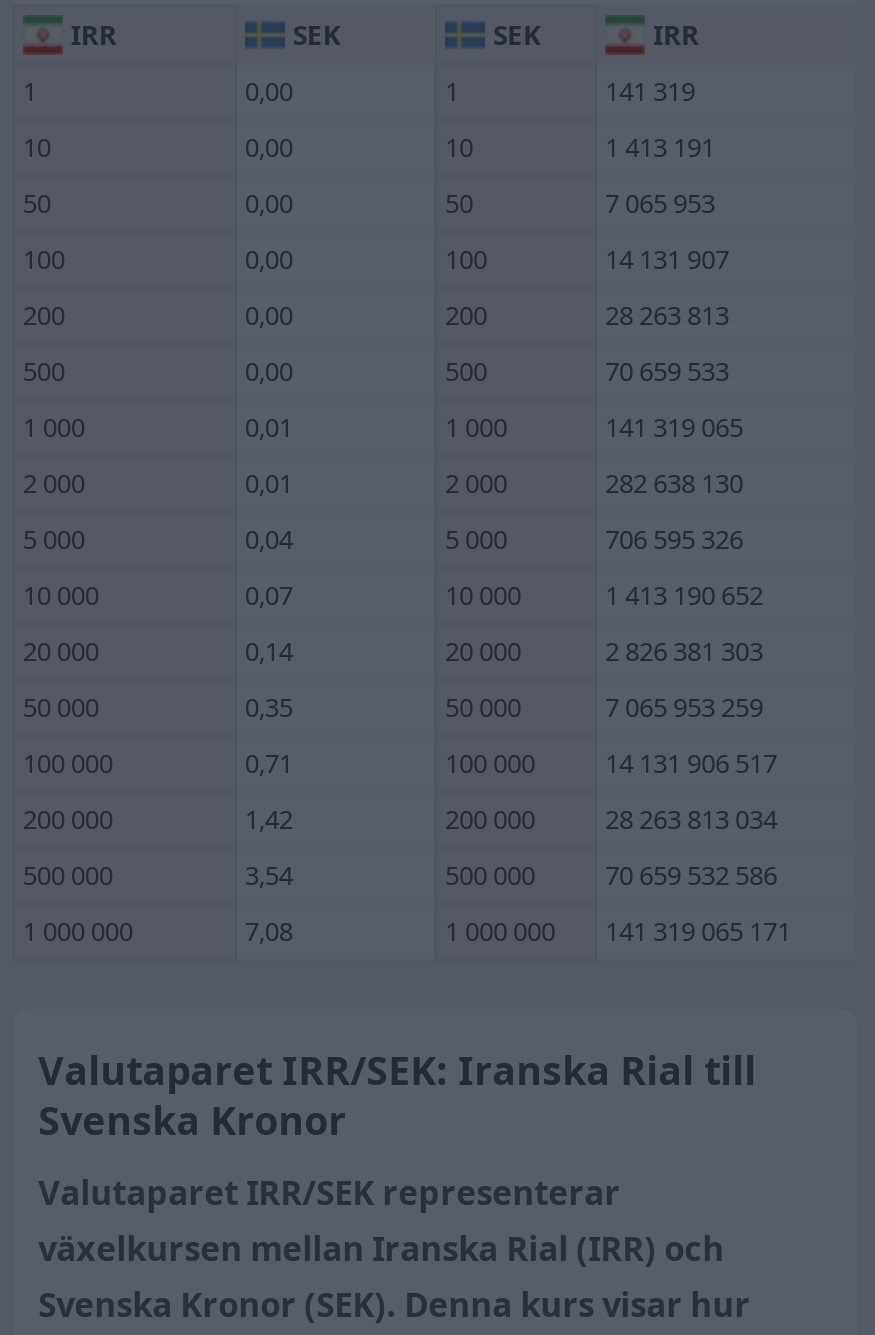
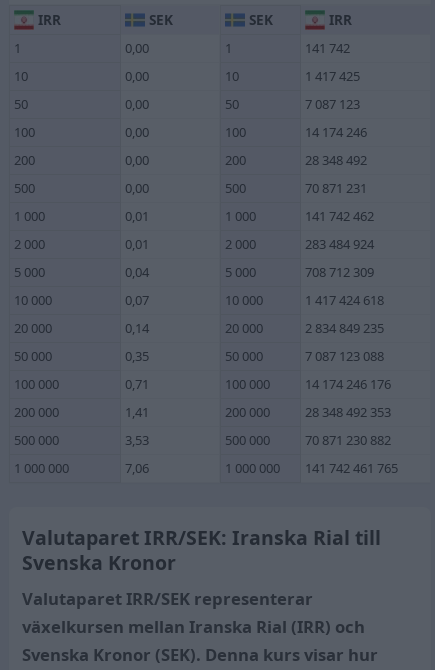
[605,72,695,108] 141 319 -> [305,38,350,56] 141 742
[605,128,715,164] 1 413 191 -> [305,66,360,84] 1 417 425
[605,184,715,220] 7 065 953 -> [305,94,360,112] 7 087 123
[605,240,729,276] 14 131 907 -> [305,122,367,140] 14 174 246
[605,296,729,332] 28 263 813 -> [305,150,367,168] 28 348 492
[605,352,729,388] 70 659 533 -> [305,178,367,196] 70 871 231
[605,408,743,444] 141 319 065 -> [305,206,374,224] 141 742 462
[605,464,743,500] 282 638 130 -> [305,234,374,252] 283 484 924
[605,520,743,556] 706 595 326 -> [305,262,374,280] 708 712 309
[605,576,763,612] 1 413 190 652 -> [305,290,384,308] 1 417 424 618
[605,632,763,668] 2 826 381 303 -> [305,318,384,336] 2 834 849 235
[605,688,763,724] 7 065 953 259 -> [305,346,384,364] 7 087 123 088
[445,744,777,780] 100 000 14 131 906 517 -> [225,374,391,392] 100 000 14 174 246 176
[245,800,293,836] 1,42 -> [125,402,149,420] 1,41
[445,800,777,836] 200 000 28 263 813 034 -> [225,402,391,420] 200 000 28 348 492 353
[245,856,293,892] 3,54 -> [125,430,149,448] 3,53
[445,856,777,892] 500 000 70 659 532 586 -> [225,430,391,448] 500 000 70 871 230 882
[245,912,293,948] 7,08 -> [125,458,149,476] 7,06
[445,912,791,948] 1 000 000 141 319 065 171 -> [225,458,398,476] 1 000 000 141 742 461 765

